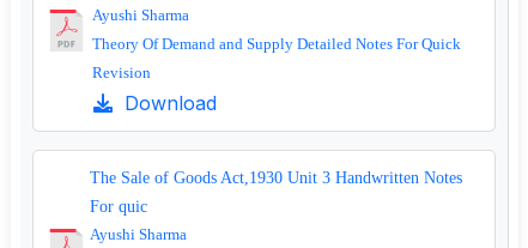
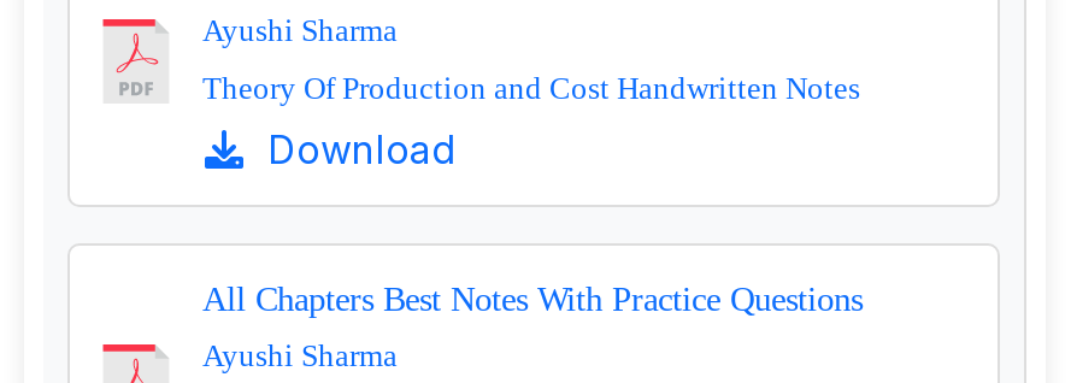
[92,34,461,81] Theory Of Demand and Supply Detailed Notes For Quick | Revision -> [202,69,860,105] Theory Of Production and Cost Handwritten Notes
[90,167,462,215] The Sale of Goods Act,1930 Unit 3 Handwritten Notes | For quic -> [202,278,863,317] All Chapters Best Notes With Practice Questions

